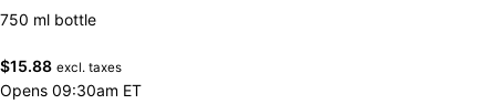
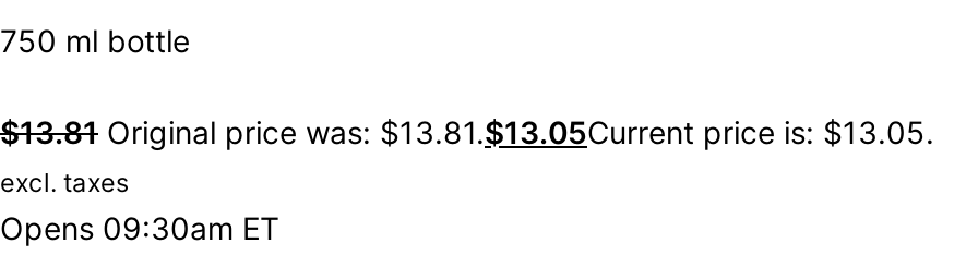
[0,57,122,76] $15.88 excl. taxes -> [0,114,934,199] $13.81 Original price was: $13.81.$13.05Current price is: $13.05. | excl. taxes

